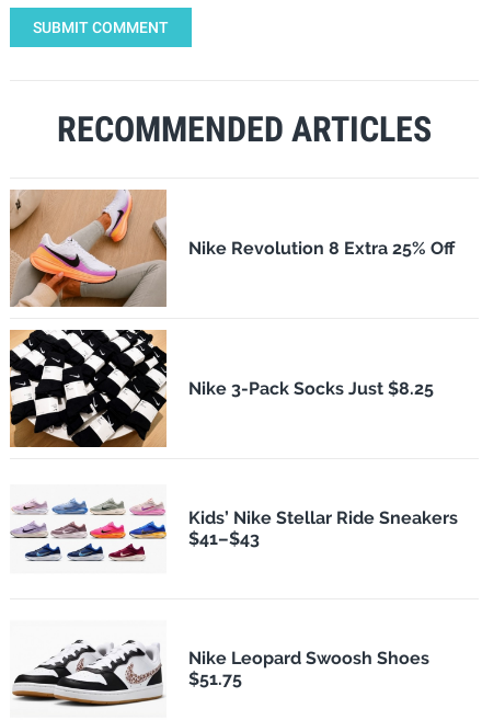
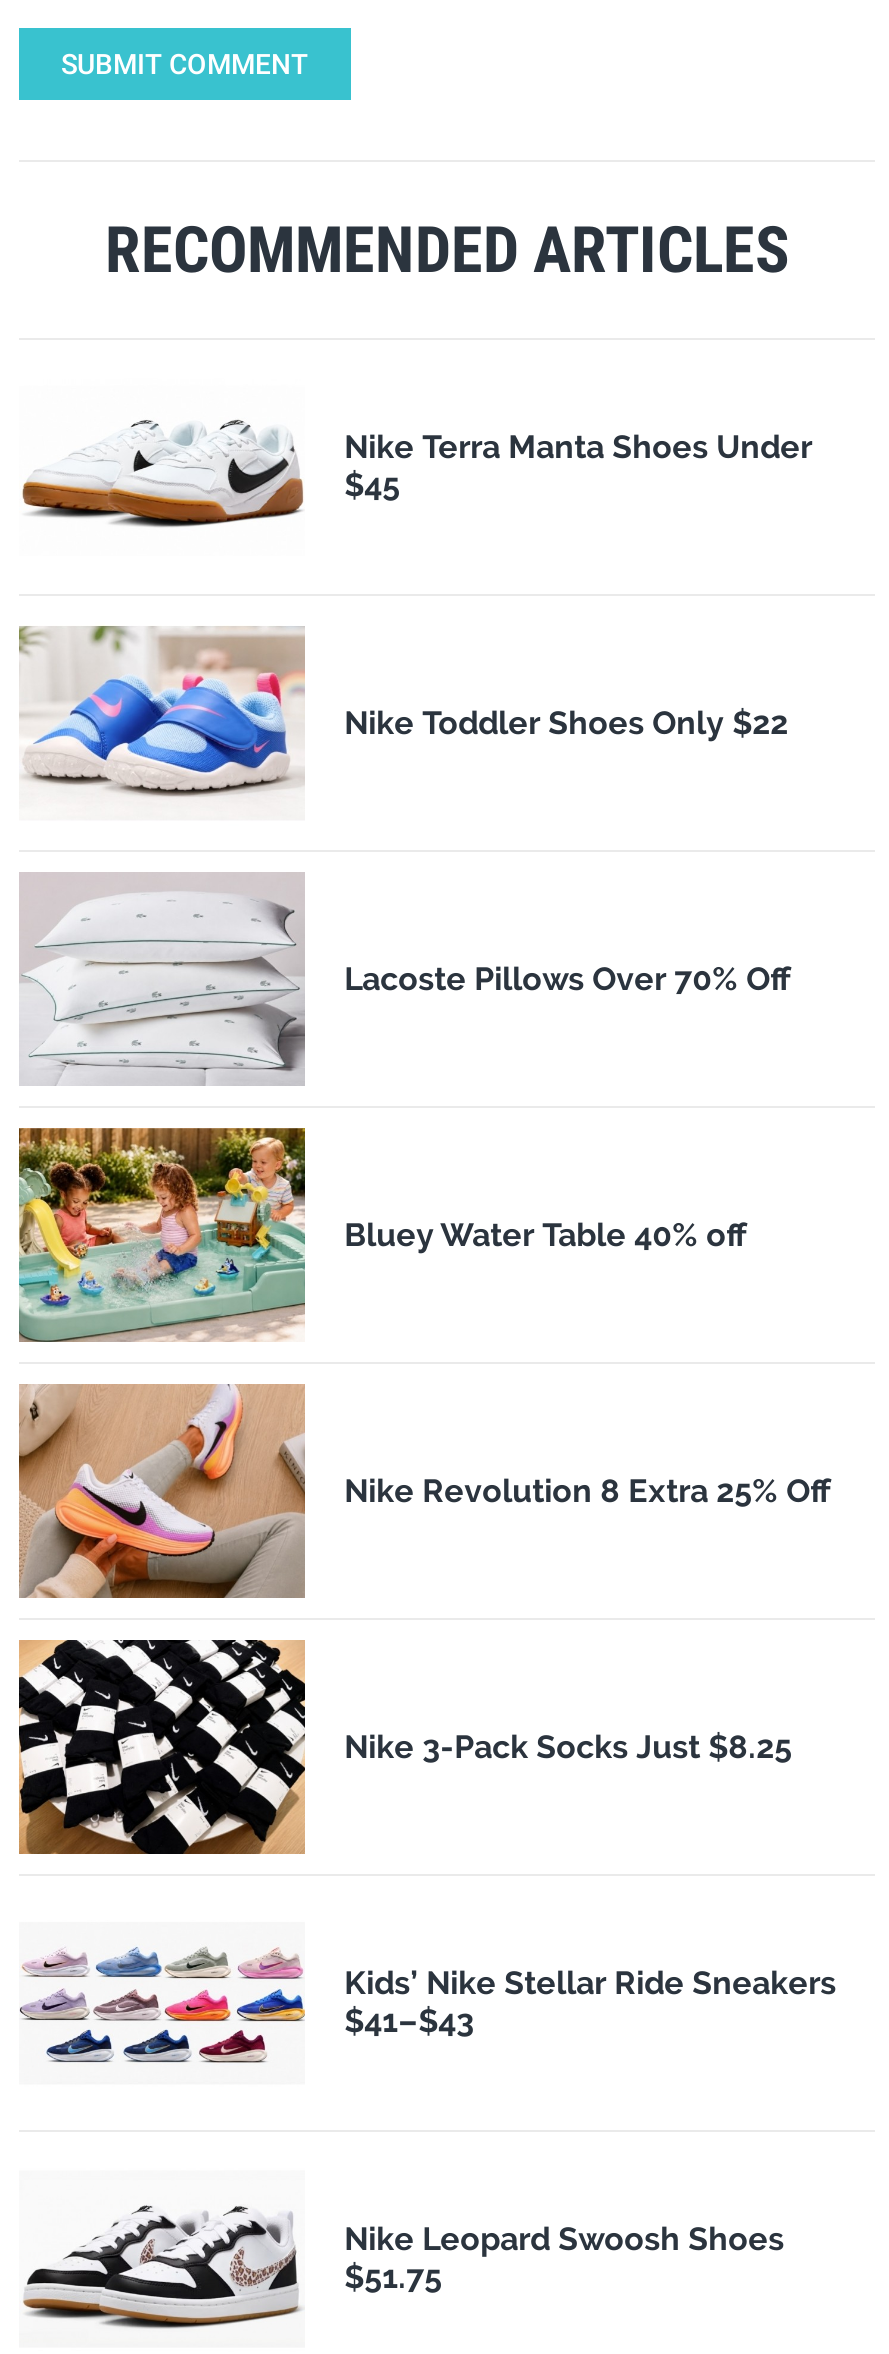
none -> [17,1126,746,1344] [image] | Bluey Water Table 40% off
none -> [19,624,788,798] [image] | Nike Toddler Shoes Only $22
none -> [19,872,790,1086] [image] | Lacoste Pillows Over 70% Off
none -> [21,418,812,528] [image] | Nike Terra Manta Shoes Under | $45

